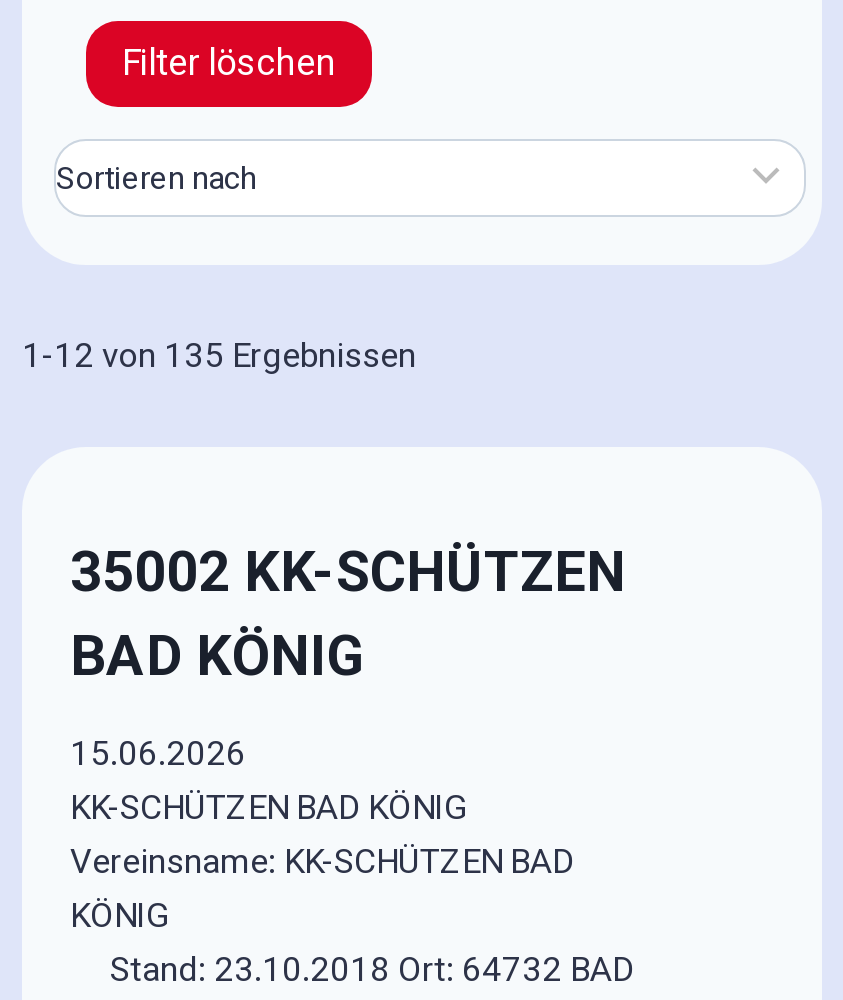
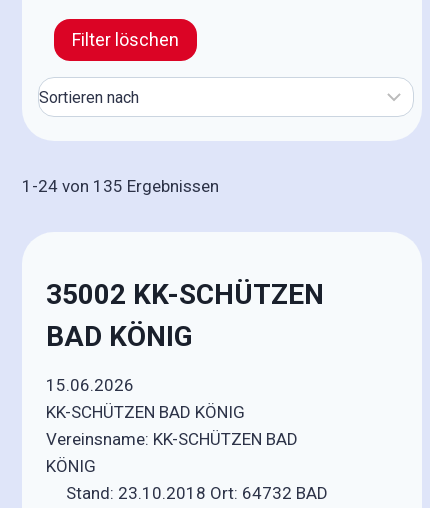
[22,336,416,376] 1-12 von 135 Ergebnissen -> [22,176,219,196] 1-24 von 135 Ergebnissen

